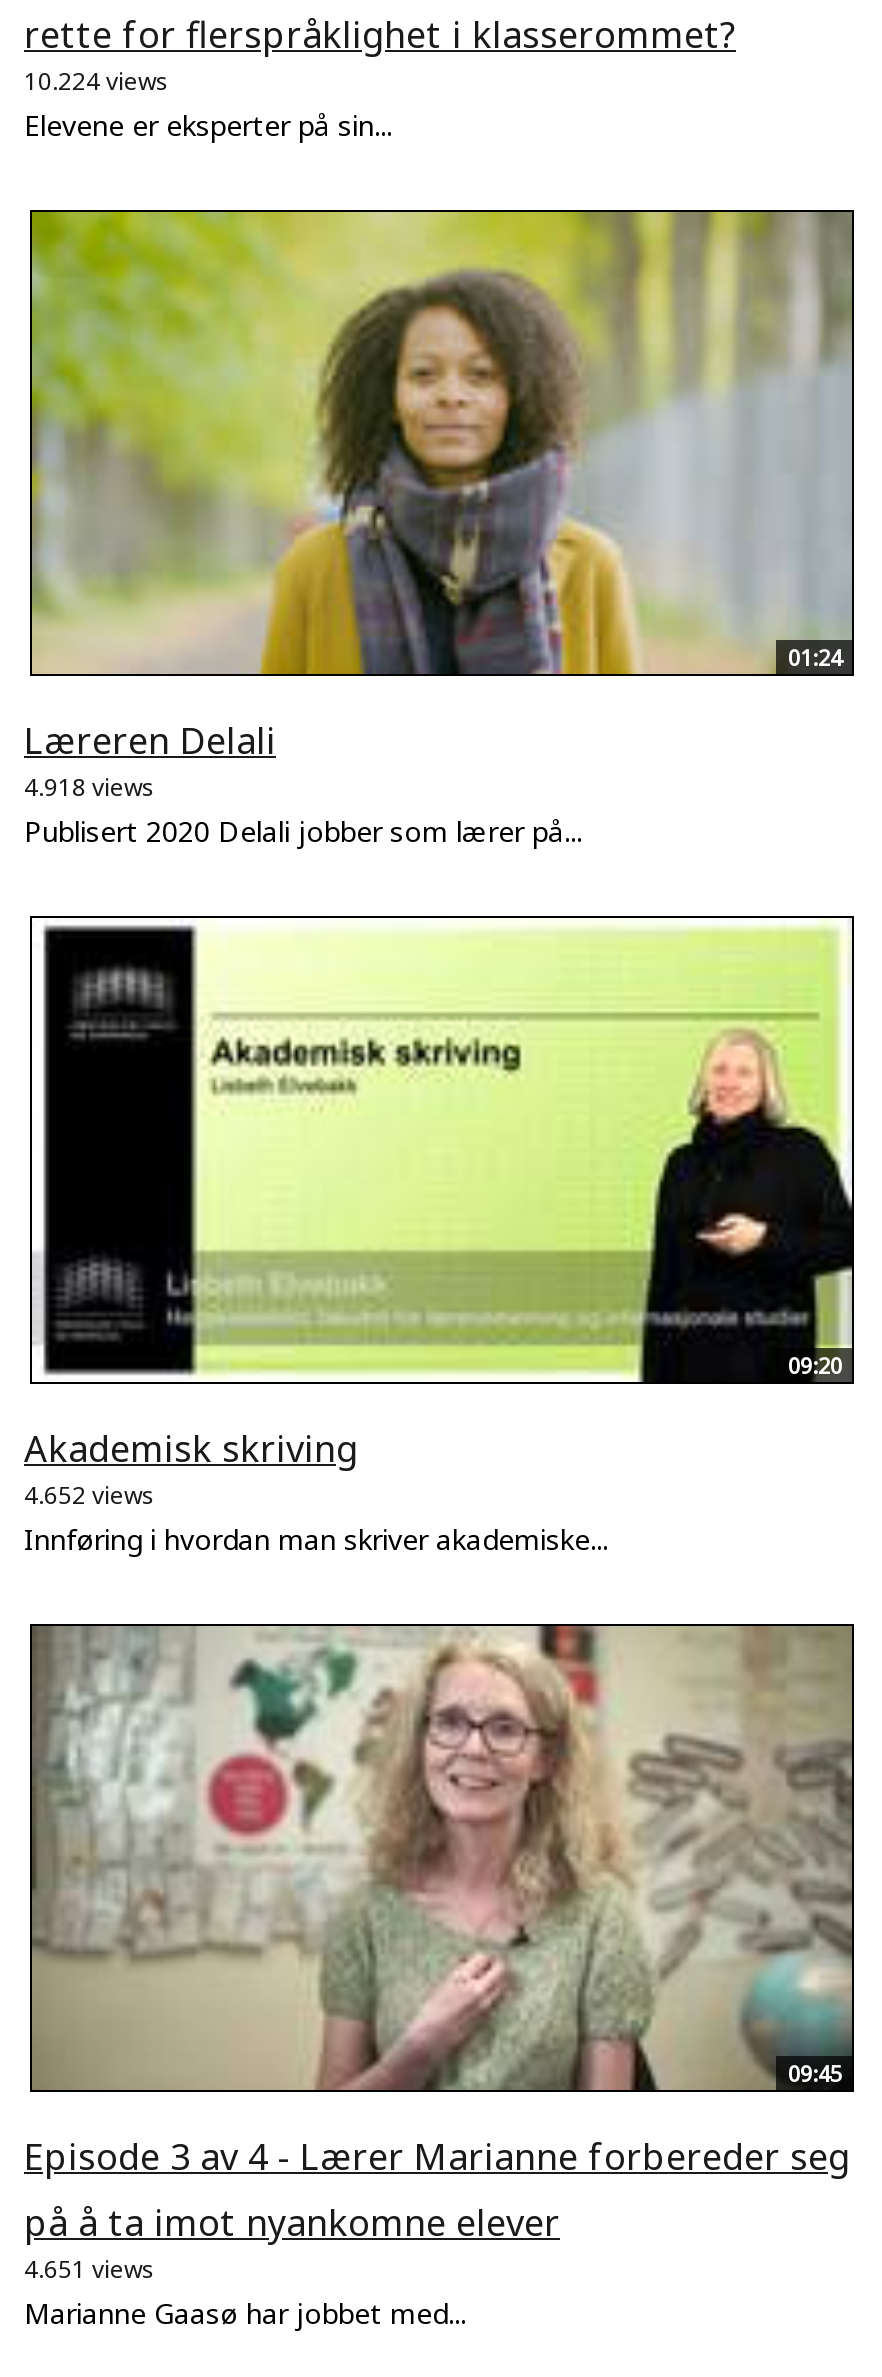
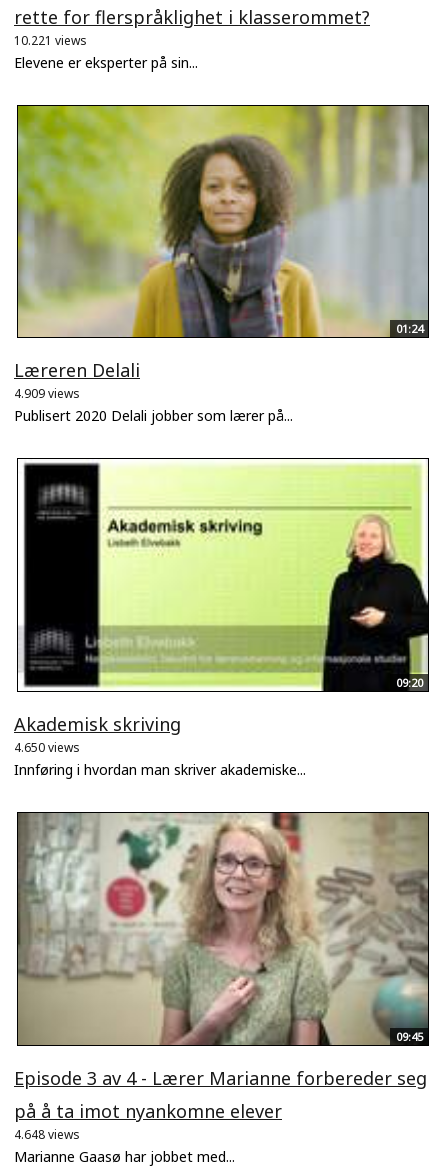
[24,64,170,98] 10.224 views -> [14,32,87,49] 10.221 views
[24,771,156,805] 4.918 views -> [14,385,80,402] 4.909 views
[24,1478,156,1512] 4.652 views -> [14,739,80,756] 4.650 views
[24,2251,156,2285] 4.651 views -> [14,1126,80,1143] 4.648 views

